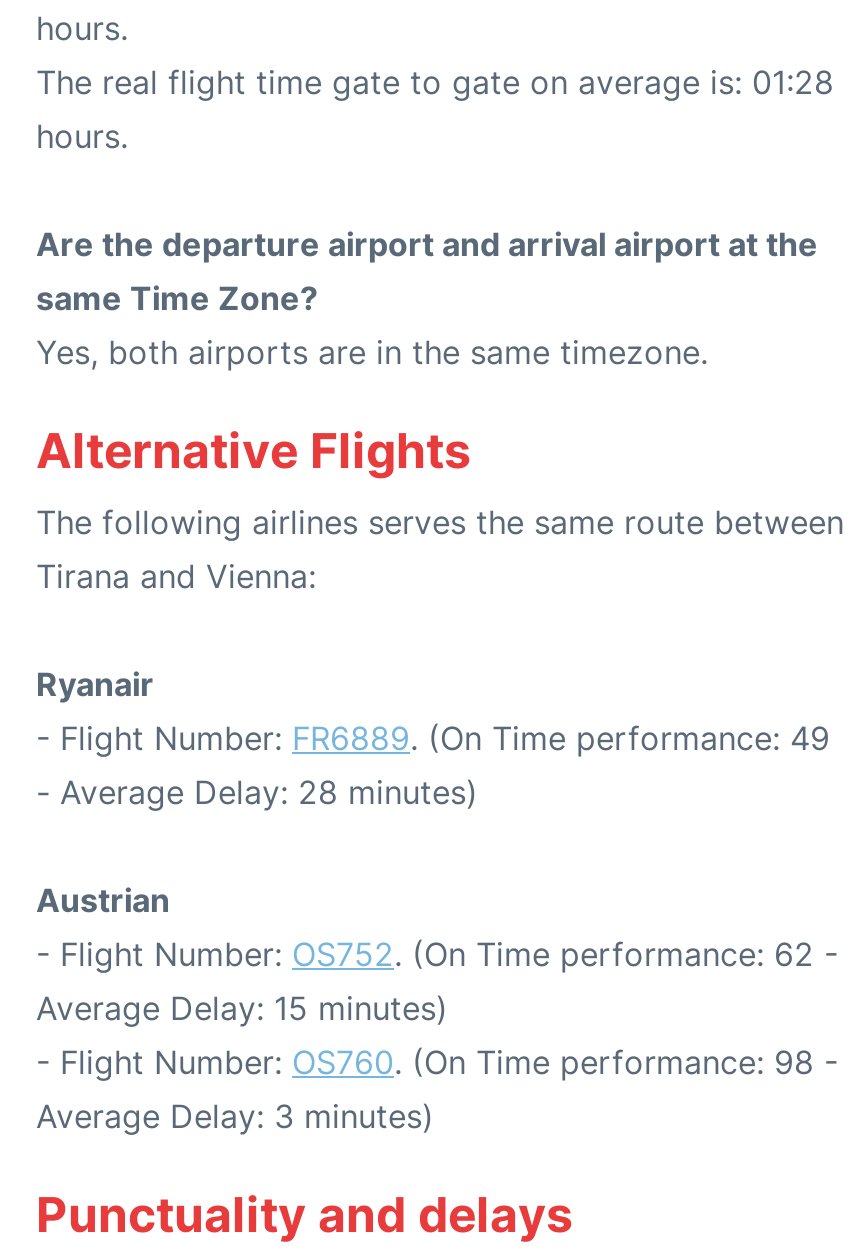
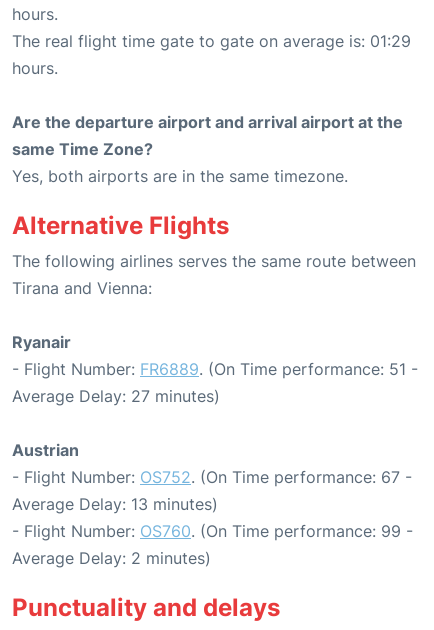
[36,62,834,102] The real flight time gate to gate on average is: 01:28 -> [12,31,411,51] The real flight time gate to gate on average is: 01:29
[36,718,830,812] - Flight Number: FR6889. (On Time performance: 49 | - Average Delay: 28 minutes) -> [12,359,418,406] - Flight Number: FR6889. (On Time performance: 51 - | Average Delay: 27 minutes)
[36,934,838,974] - Flight Number: OS752. (On Time performance: 62 - -> [12,467,412,487] - Flight Number: OS752. (On Time performance: 67 -
[36,988,448,1028] Average Delay: 15 minutes) -> [12,494,218,514] Average Delay: 13 minutes)
[36,1042,838,1082] - Flight Number: OS760. (On Time performance: 98 - -> [12,521,413,541] - Flight Number: OS760. (On Time performance: 99 -
[36,1096,434,1136] Average Delay: 3 minutes) -> [12,548,211,568] Average Delay: 2 minutes)

